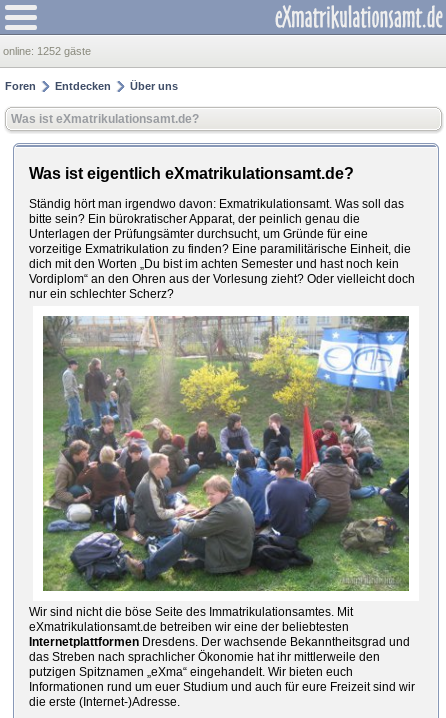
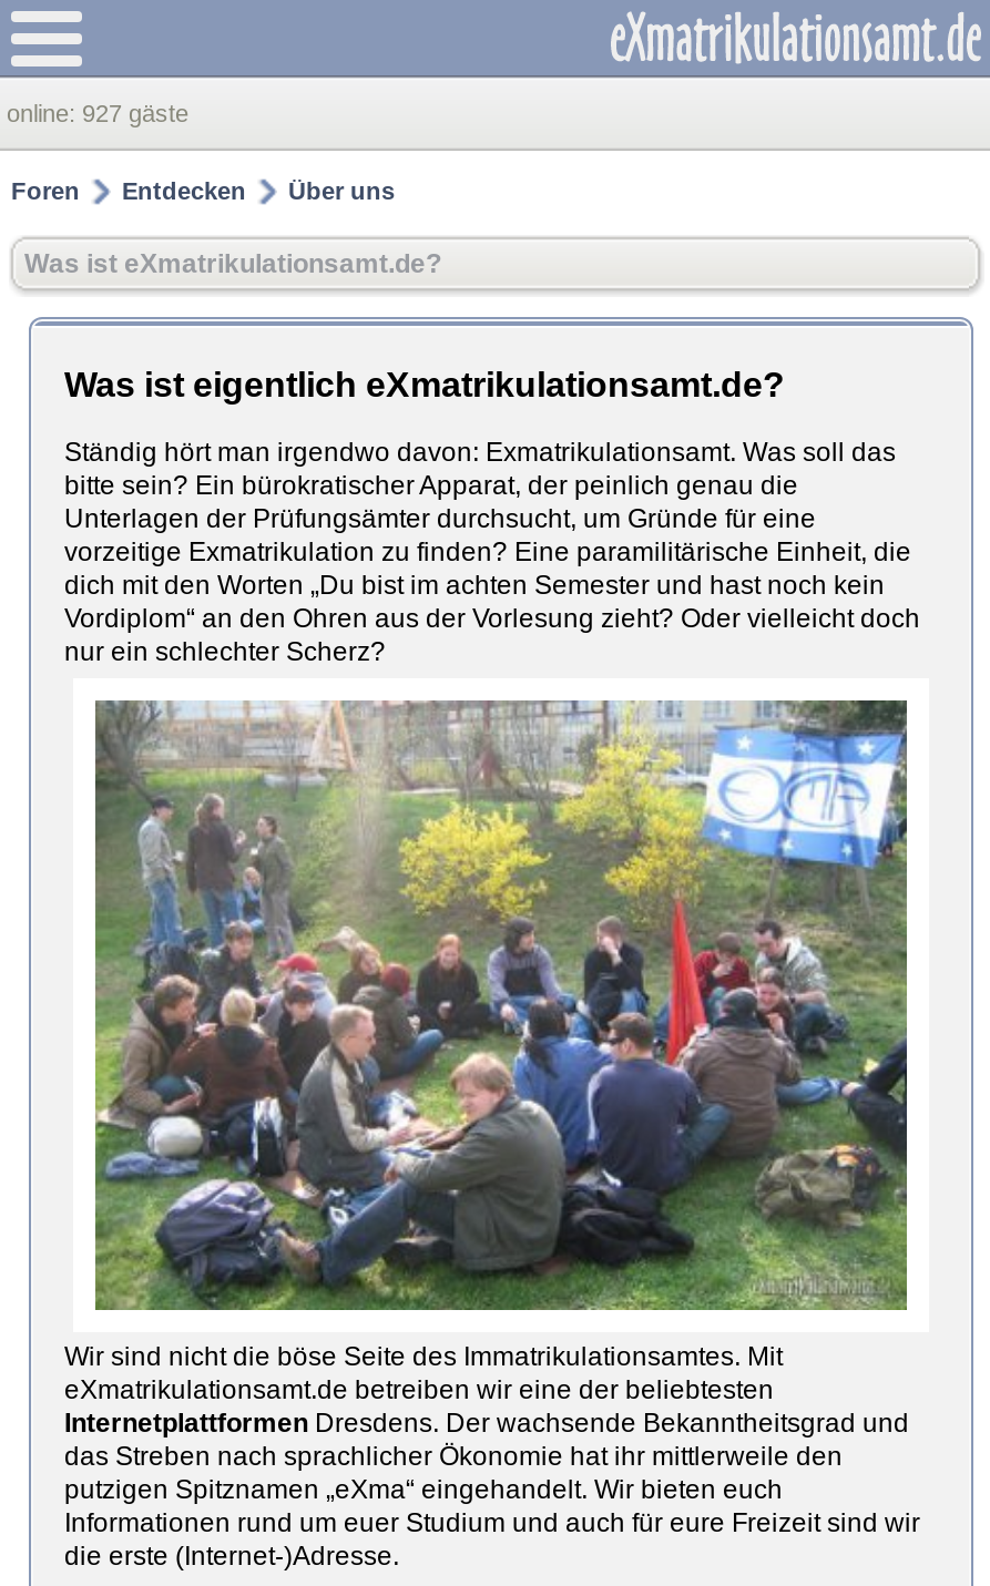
[3,45,91,57] online: 1252 gäste -> [7,100,188,126] online: 927 gäste

